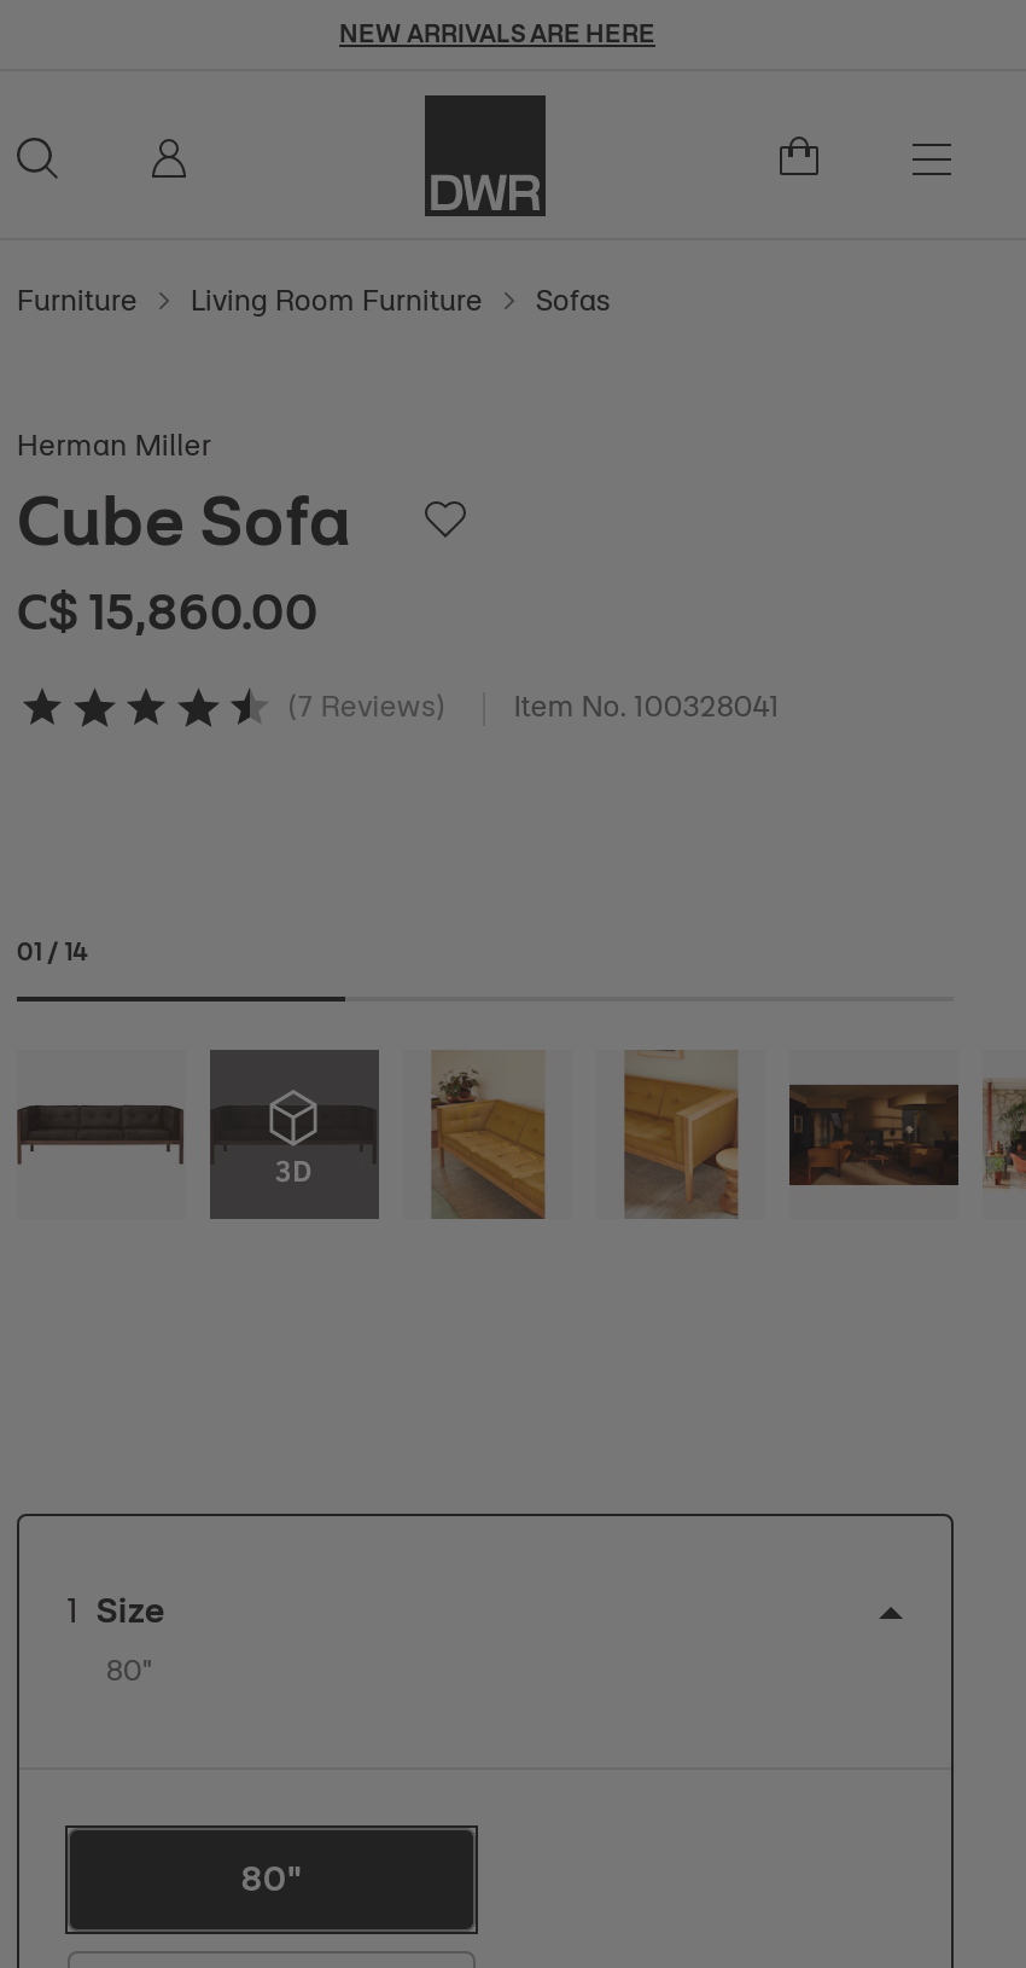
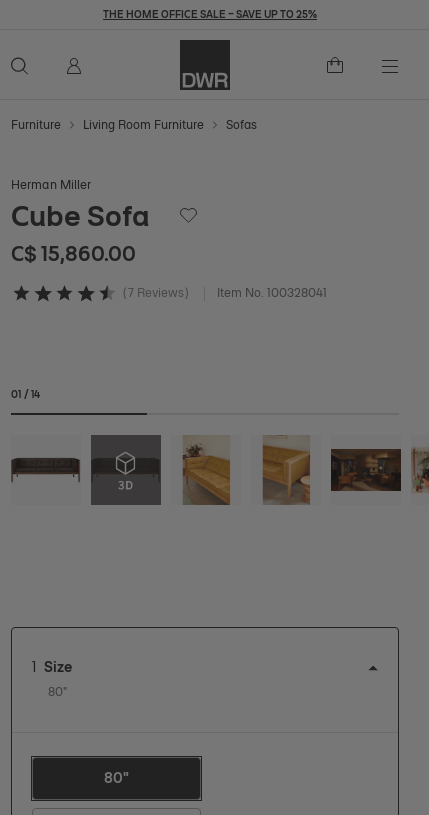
[339,18,655,47] NEW ARRIVALS ARE HERE -> [103,8,317,20] THE HOME OFFICE SALE – SAVE UP TO 25%

